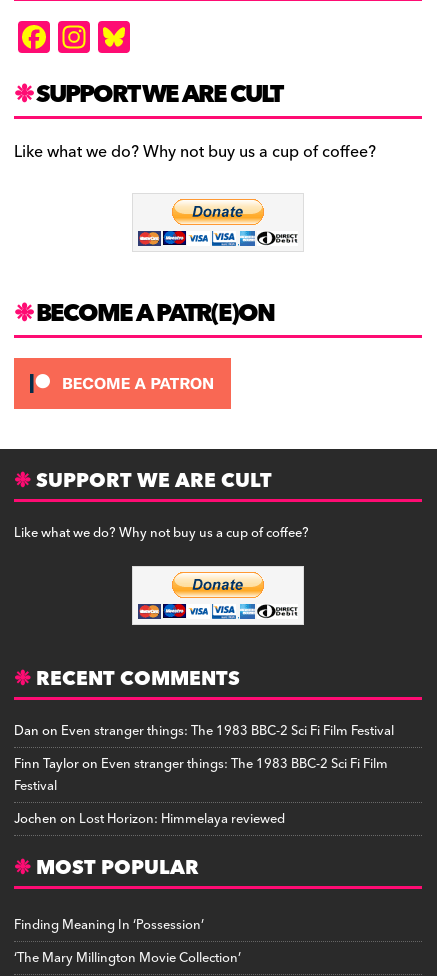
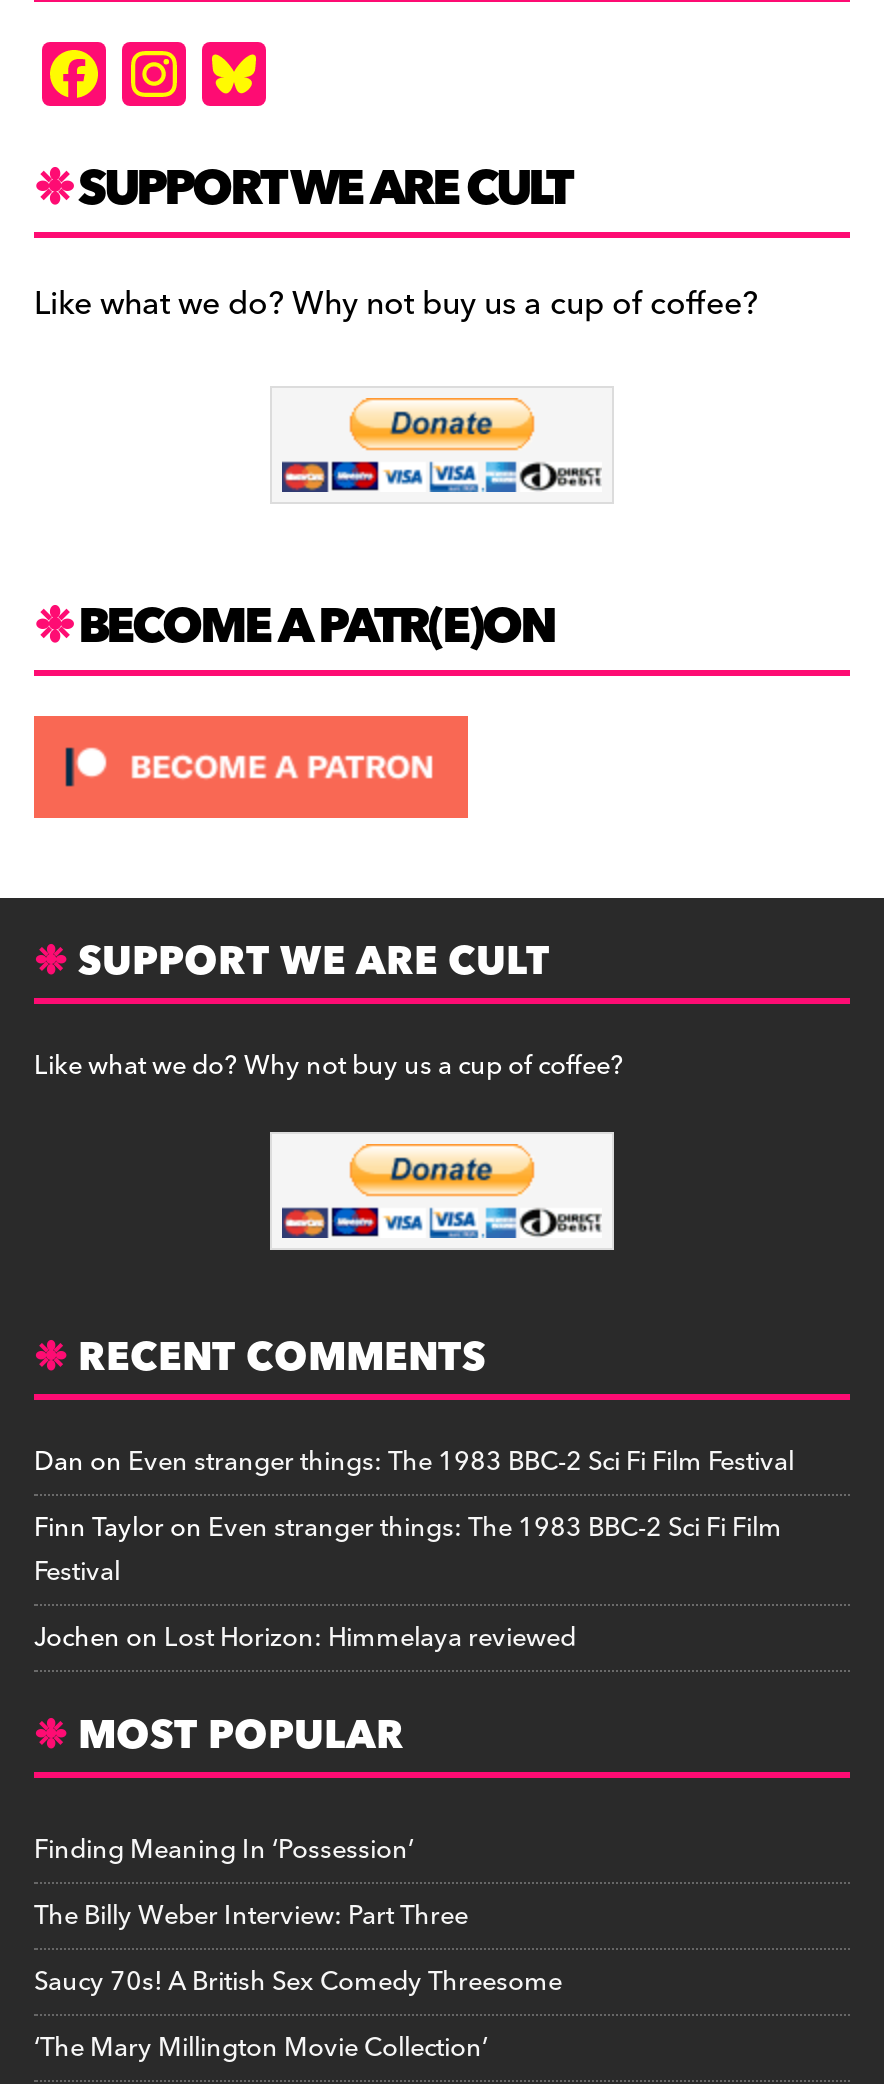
none -> [34,1893,562,2003] The Billy Weber Interview: Part Three | Saucy 70s! A British Sex Comedy Threesome

